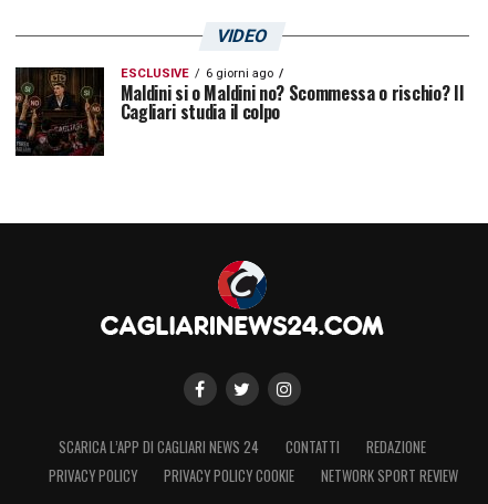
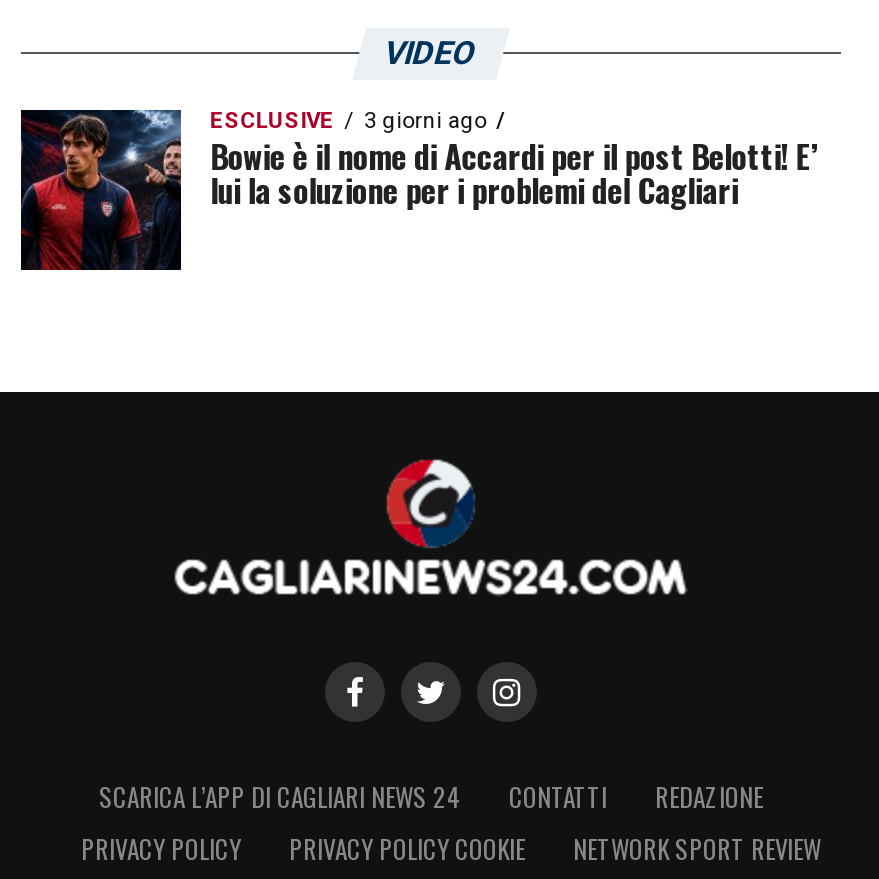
[14,66,463,157] [image] | 6 giorni ago | Maldini si o Maldini no? Scommessa o rischio? Il | Cagliari studia il colpo -> [19,108,818,272] [image] | 3 giorni ago | Bowie è il nome di Accardi per il post Belotti! E’ | lui la soluzione per i problemi del Cagliari

